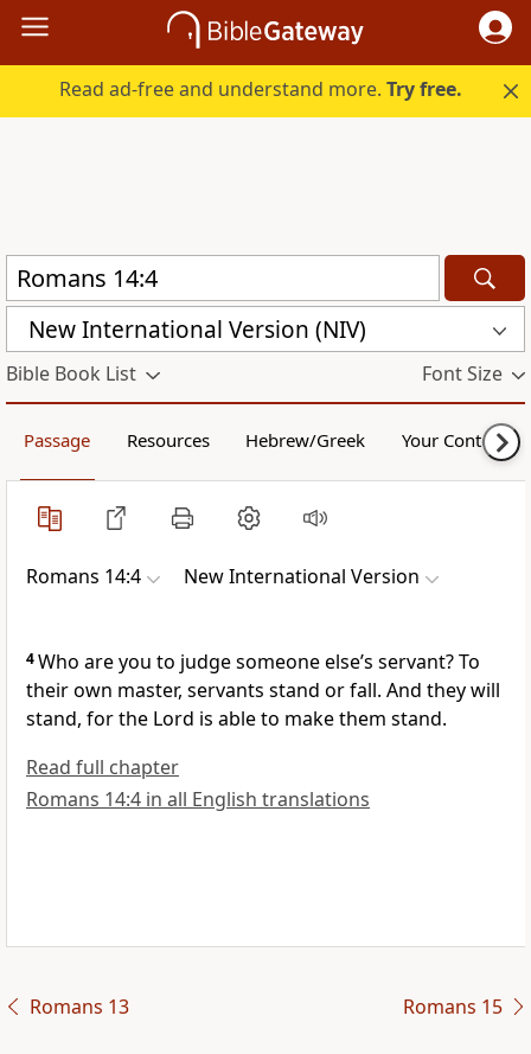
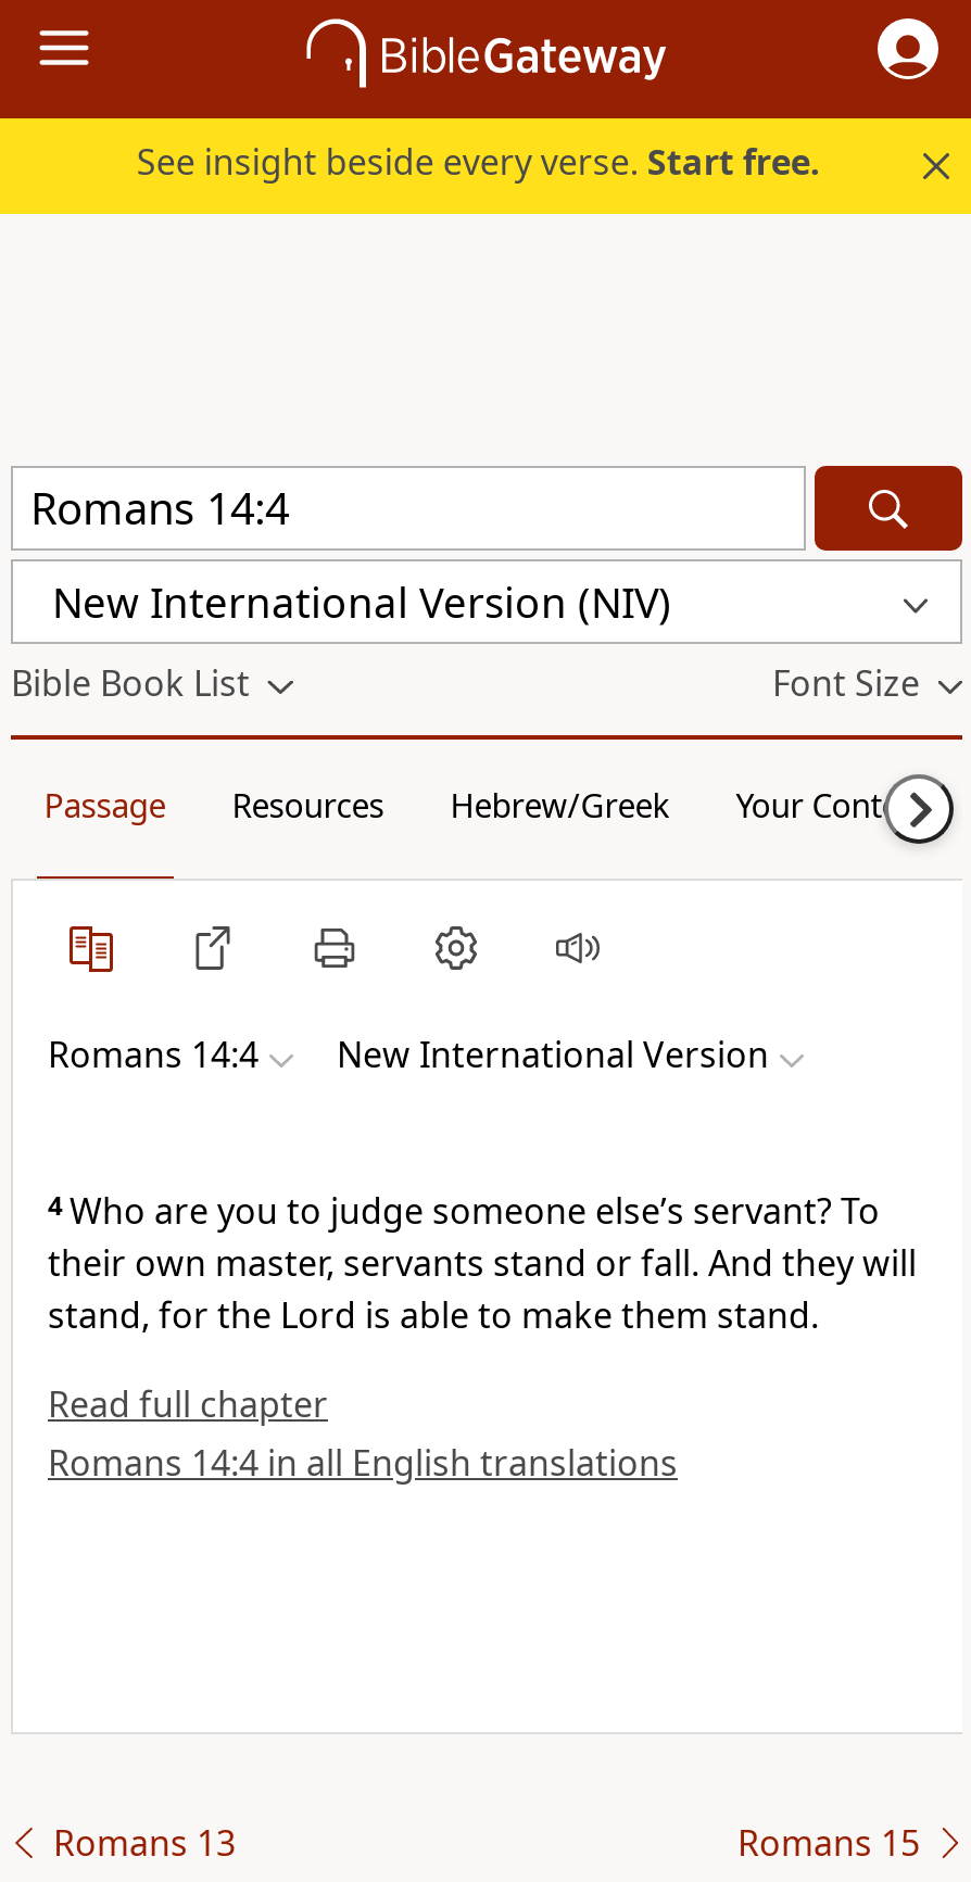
[60,76,463,102] Read ad-free and understand more. Try free. -> [137,138,821,186] See insight beside every verse. Start free.

